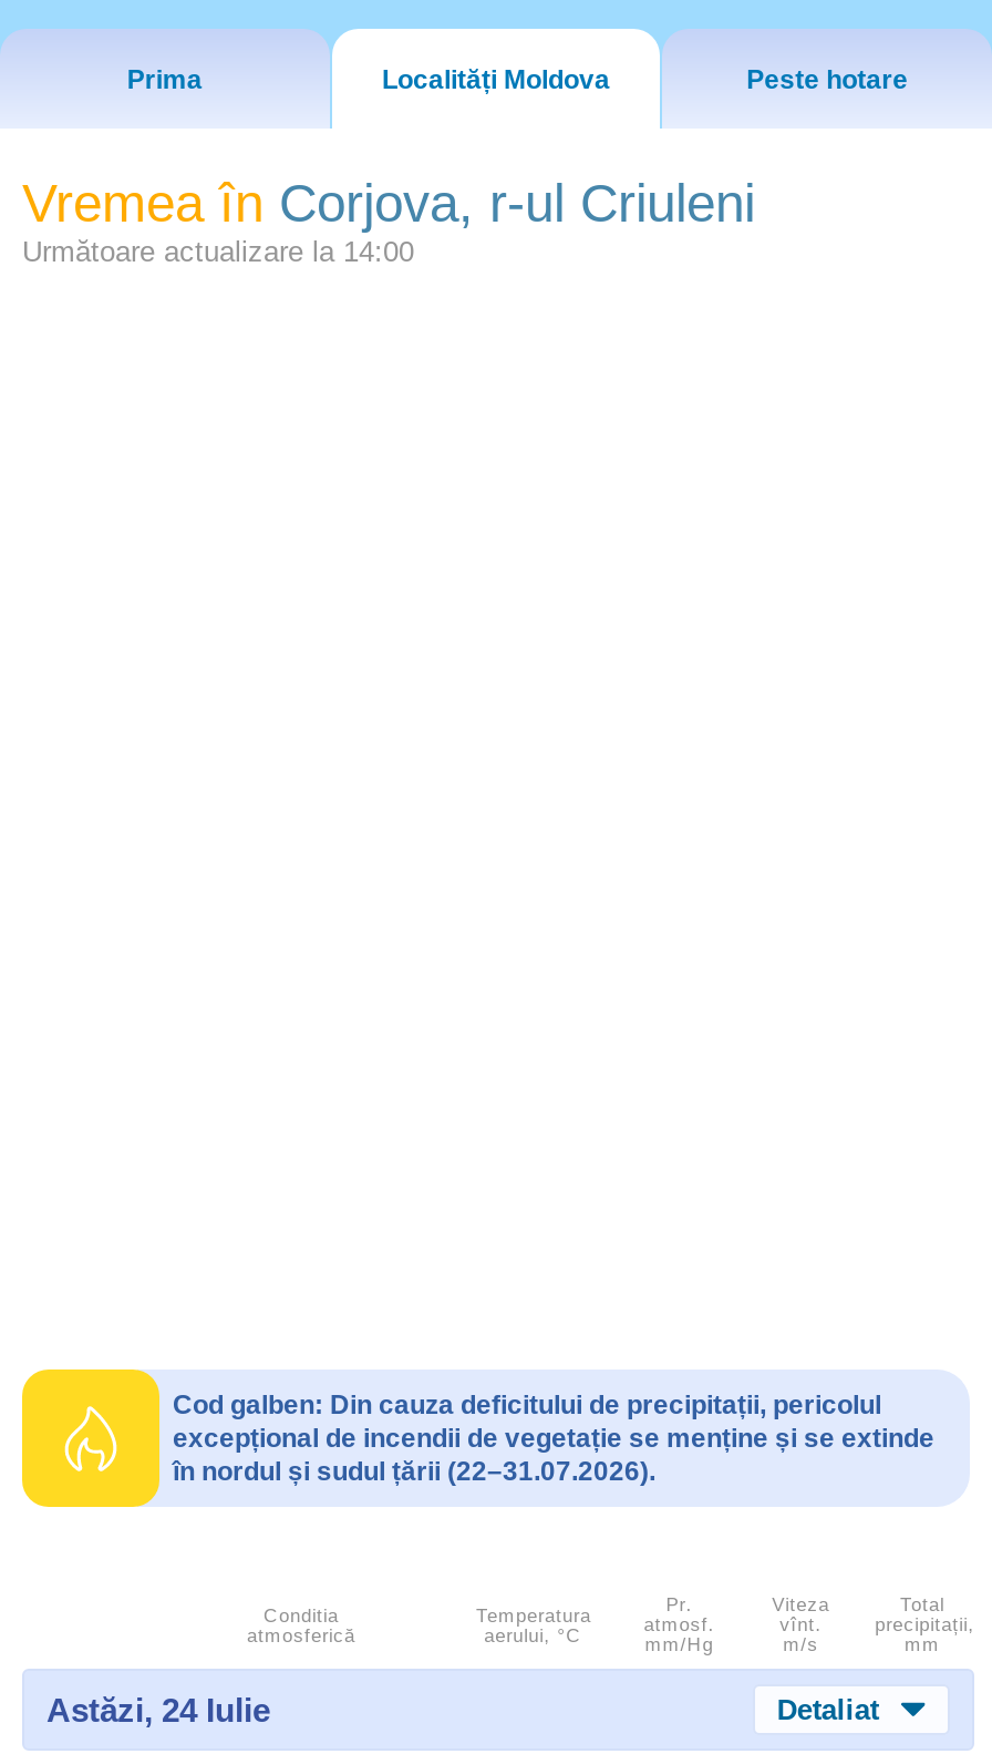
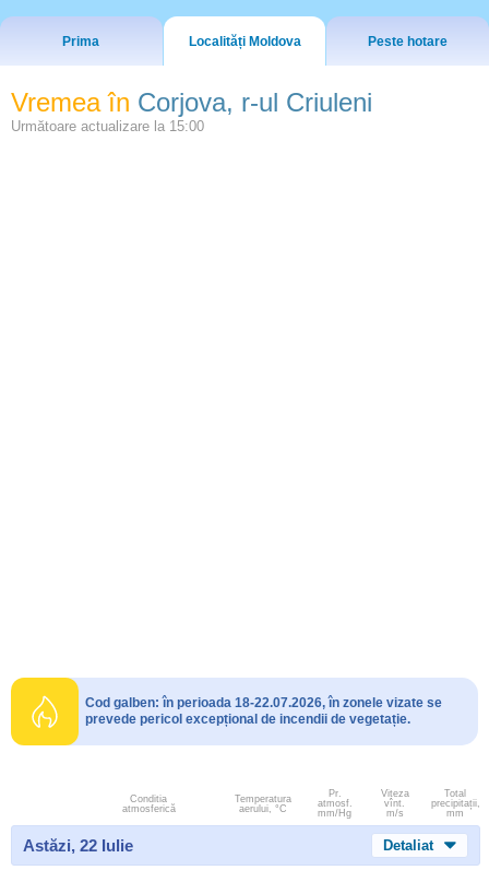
[22,235,414,268] Următoare actualizare la 14:00 -> [11,118,204,134] Următoare actualizare la 15:00
[173,1388,934,1486] Cod galben: Din cauza deficitului de precipitații, pericolul | excepțional de incendii de vegetație se menține și se extinde | în nordul și sudul țării (22–31.07.2026). -> [85,695,442,727] Cod galben: în perioada 18-22.07.2026, în zonele vizate se | prevede pericol excepțional de incendii de vegetație.
[46,1691,270,1729] Astăzi, 24 Iulie -> [23,836,133,855] Astăzi, 22 Iulie

